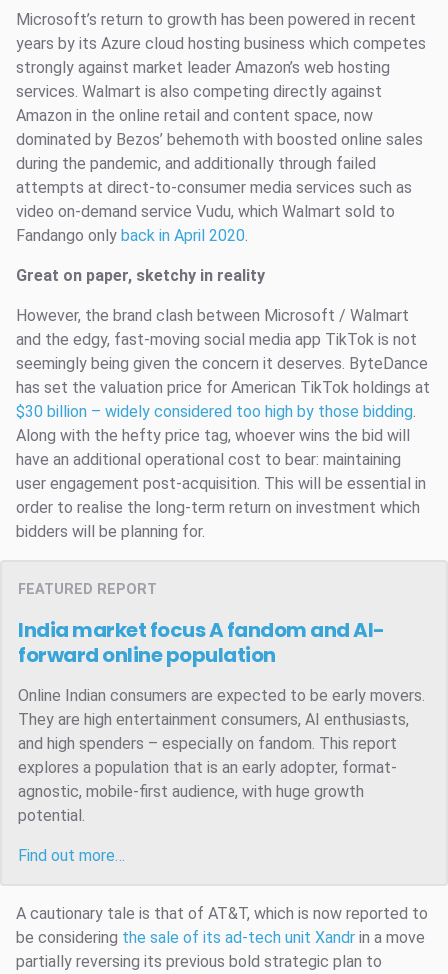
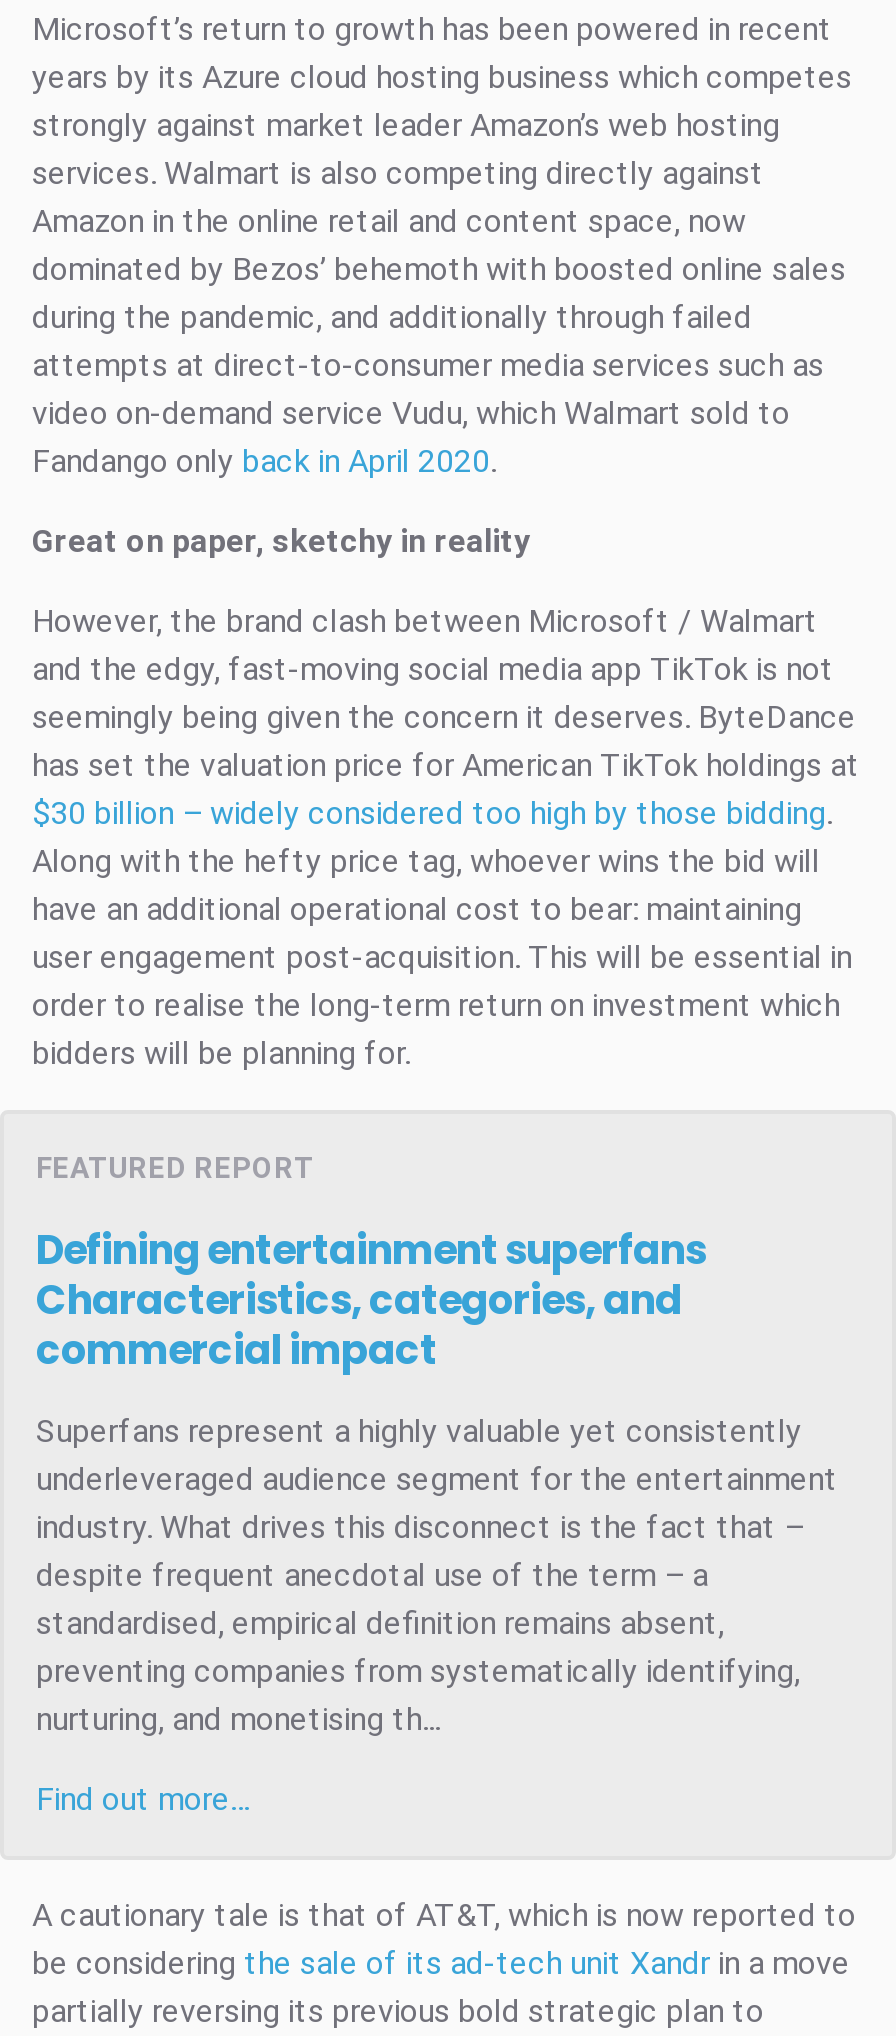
[18,616,384,669] India market focusA fandom and AI- | forward online population -> [36,1222,706,1378] Defining entertainment superfans | Characteristics, categories, and | commercial impact
[18,686,425,825] Online Indian consumers are expected to be early movers. | They are high entertainment consumers, AI enthusiasts, | and high spenders – especially on fandom. This report | explores a population that is an early adopter, format- | agnostic, mobile-first audience, with huge growth | potential. -> [36,1412,838,1738] Superfans represent a highly valuable yet consistently | underleveraged audience segment for the entertainment | industry. What drives this disconnect is the fact that – | despite frequent anecdotal use of the term – a | standardised, empirical definition remains absent, | preventing companies from systematically identifying, | nurturing, and monetising th...

